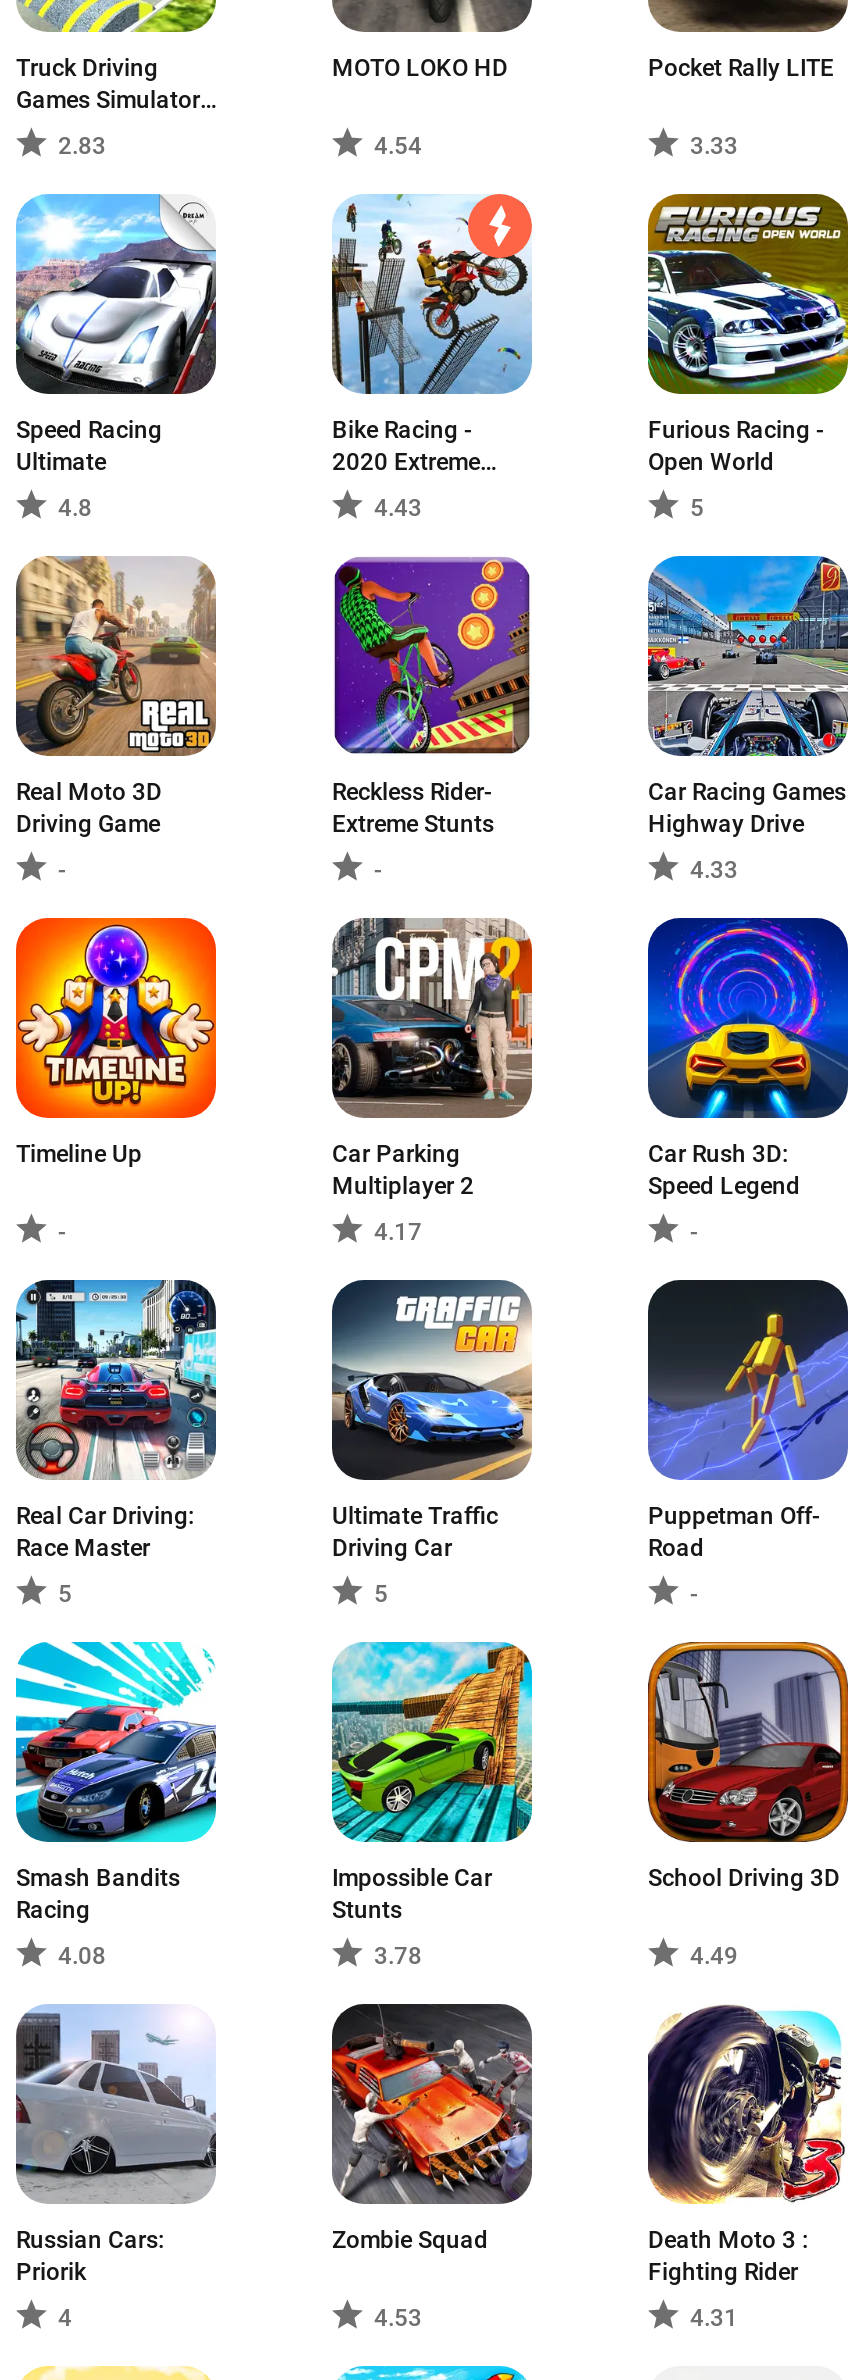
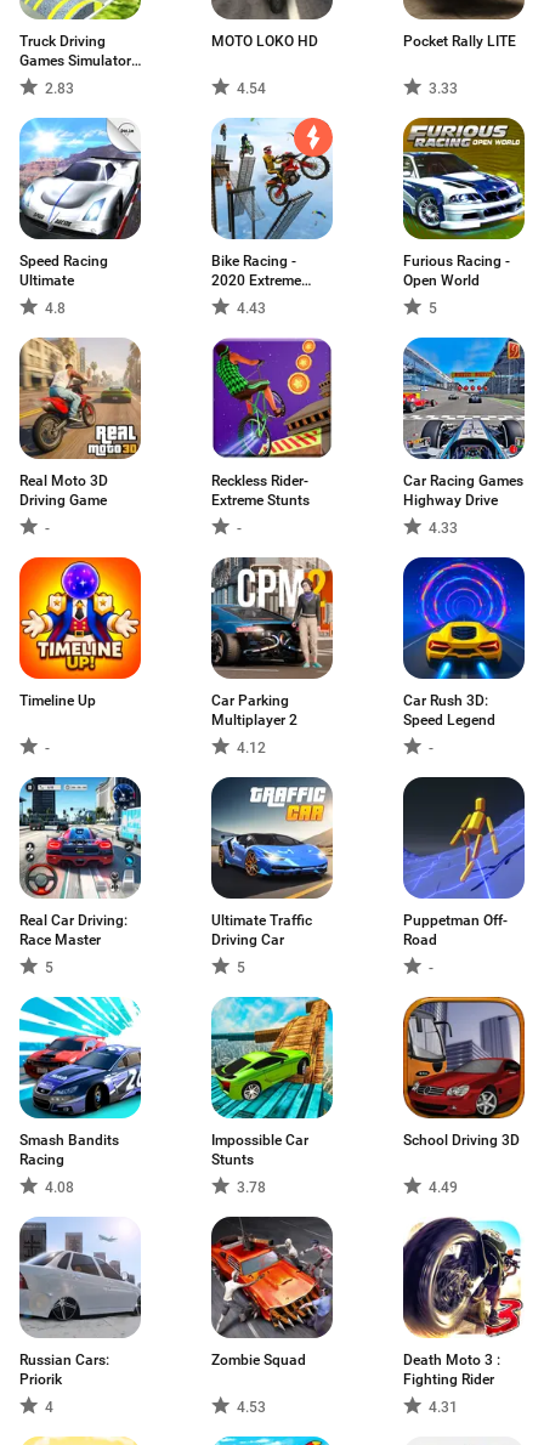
[374,1218,422,1246] 4.17 -> [237,739,266,756] 4.12

